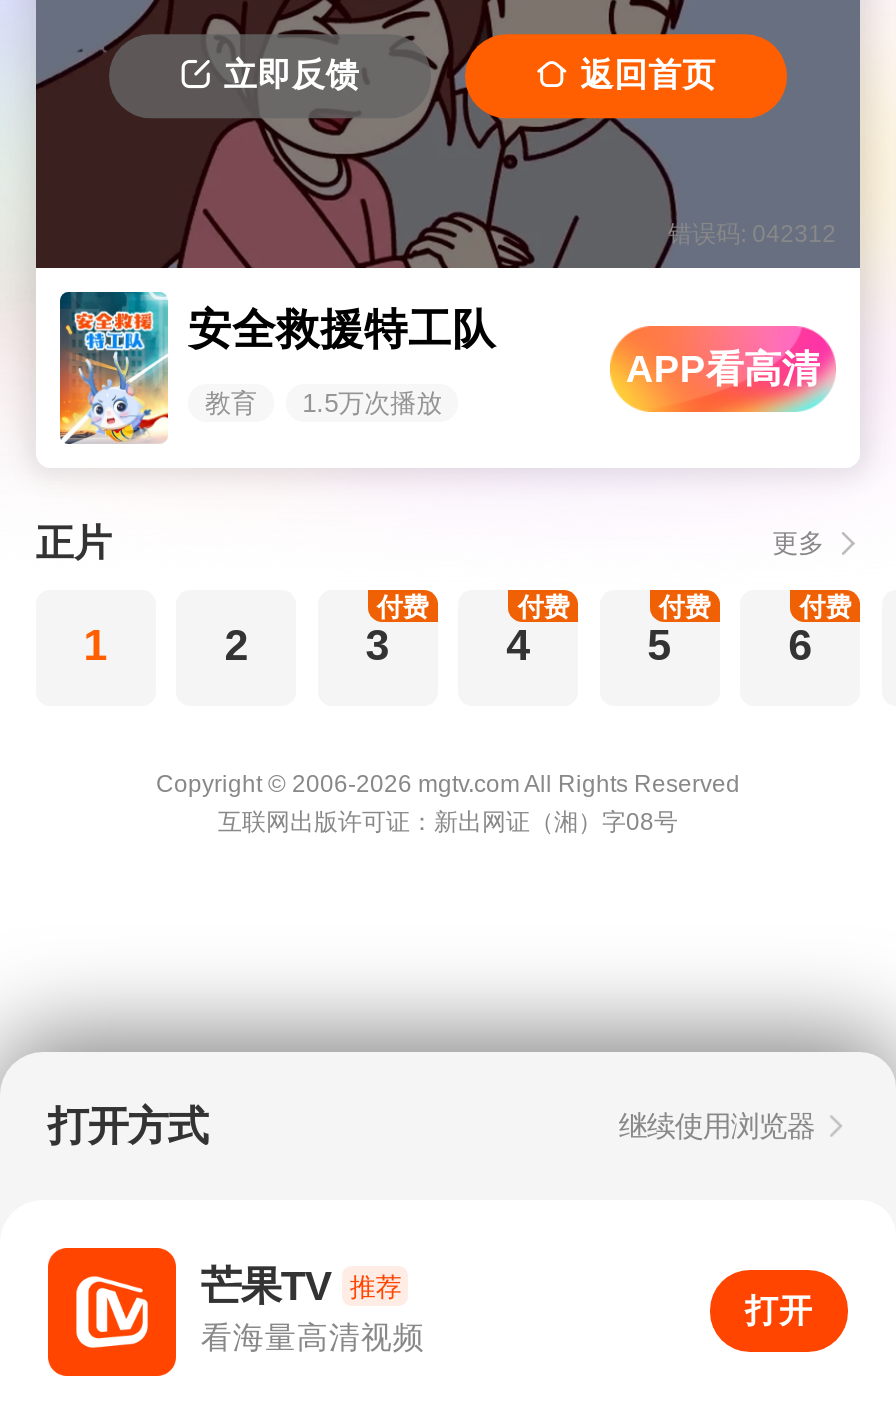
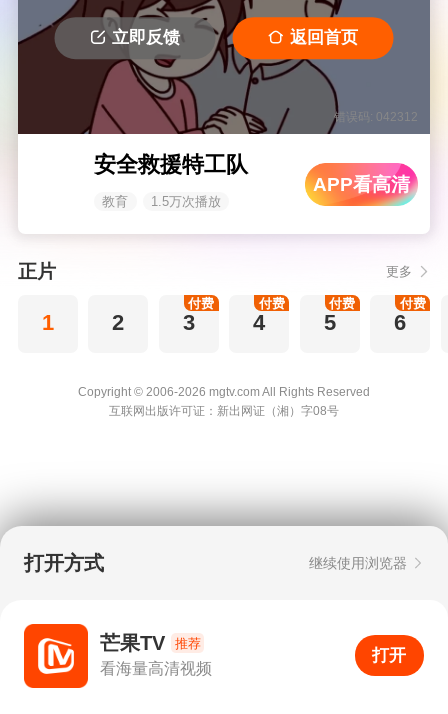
[58,290,170,446] [image] -> none

